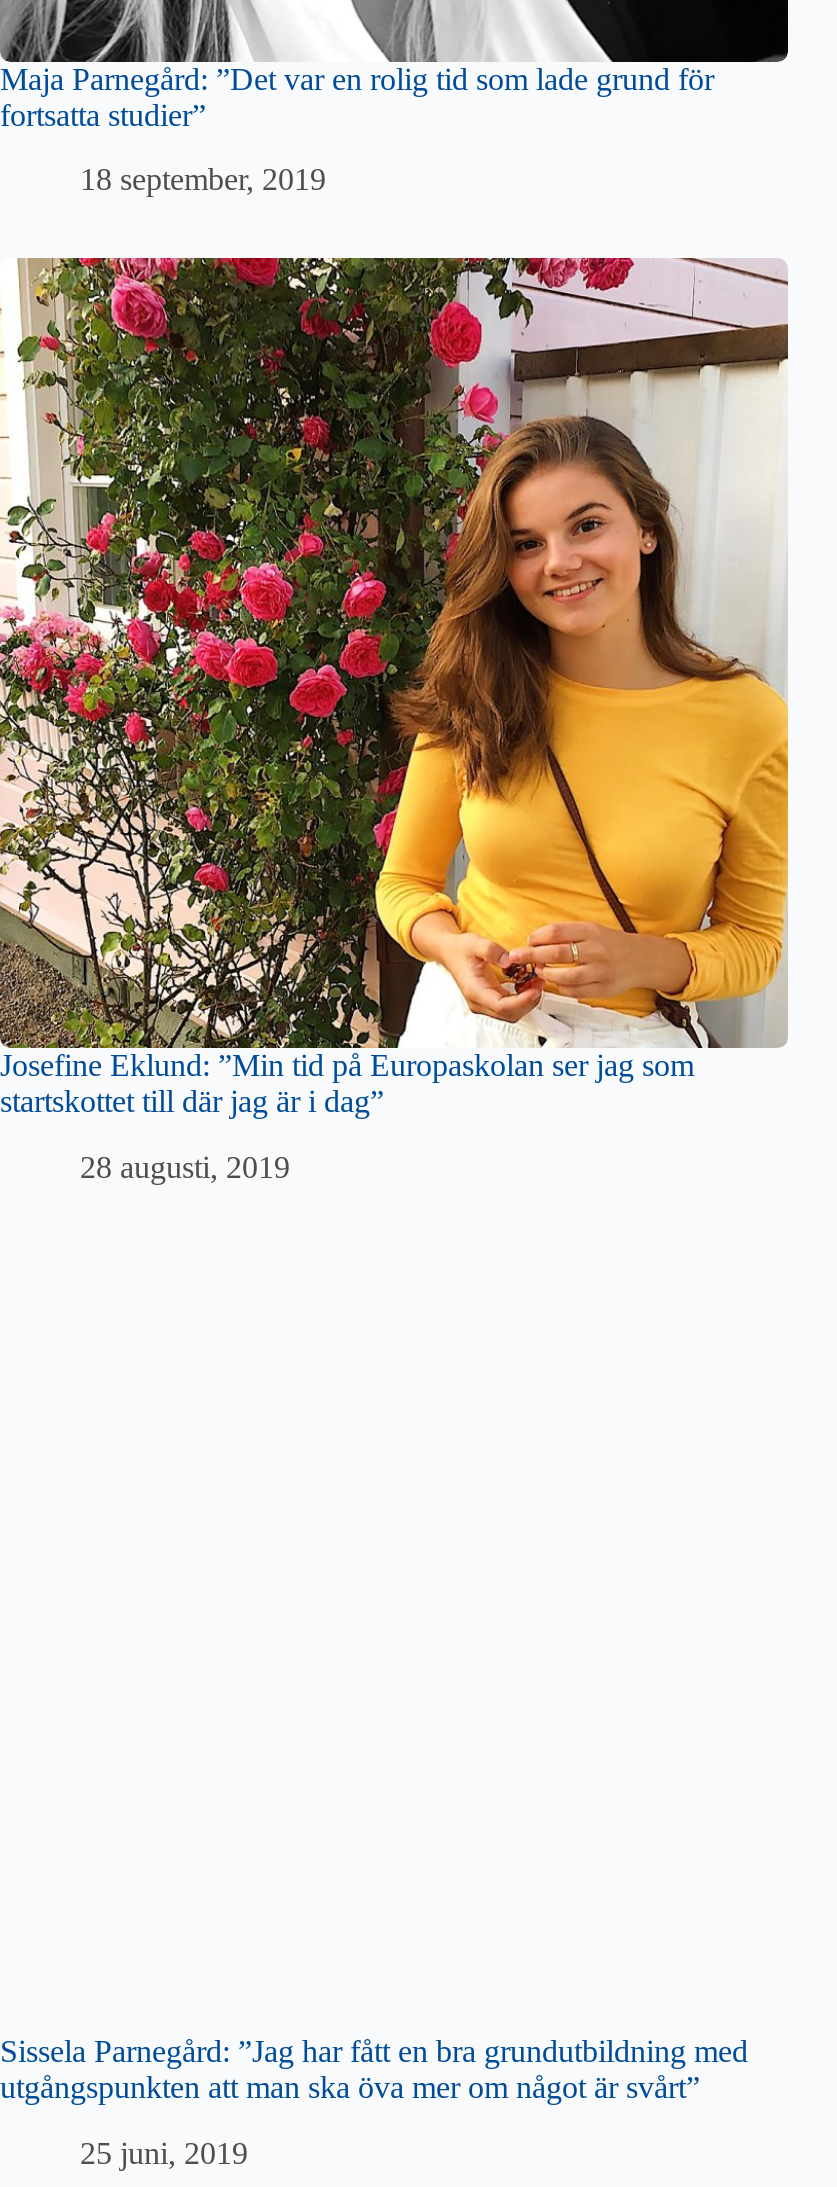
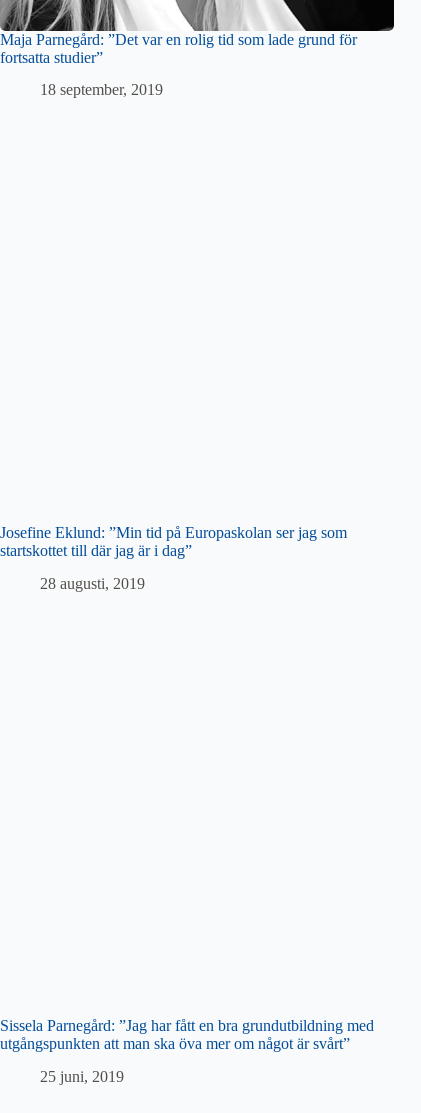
[6,256,790,1050] [image] -> none

